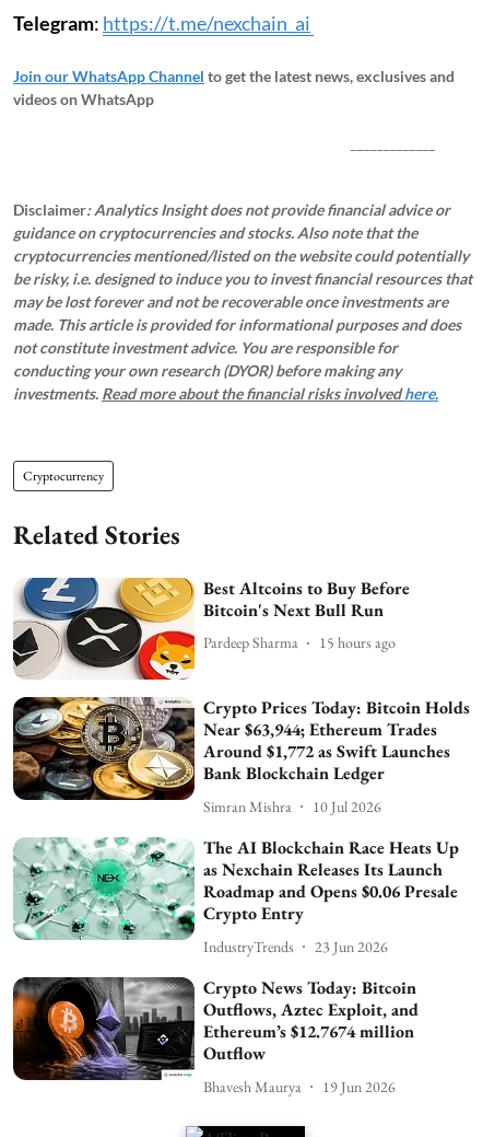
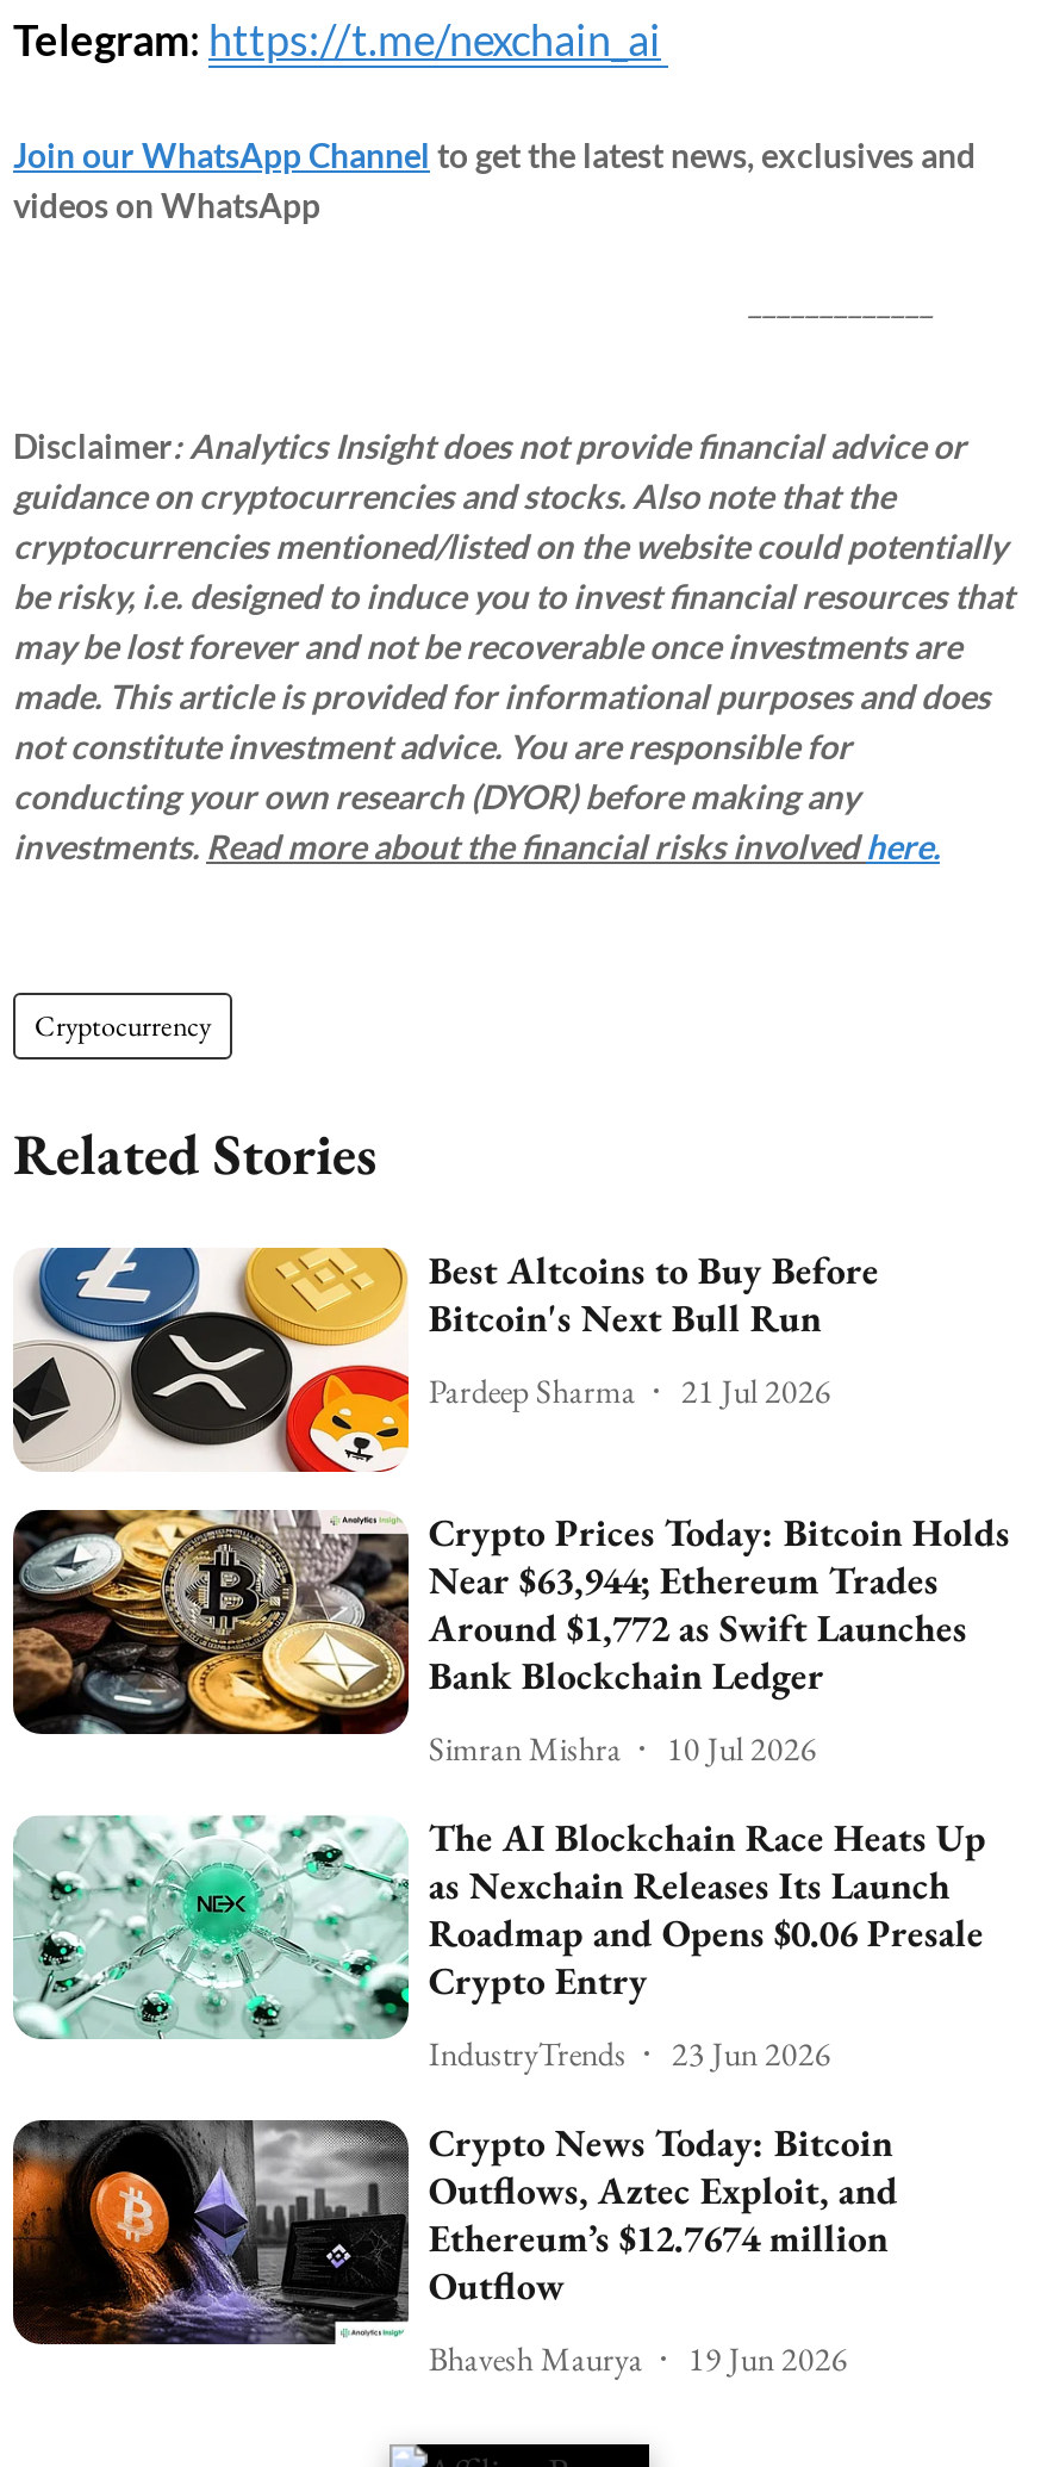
[204,633,396,653] Pardeep Sharma 15 hours ago -> [429,1369,831,1412] Pardeep Sharma 21 Jul 2026

